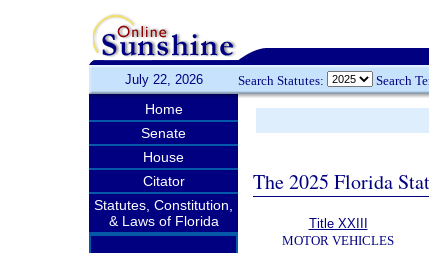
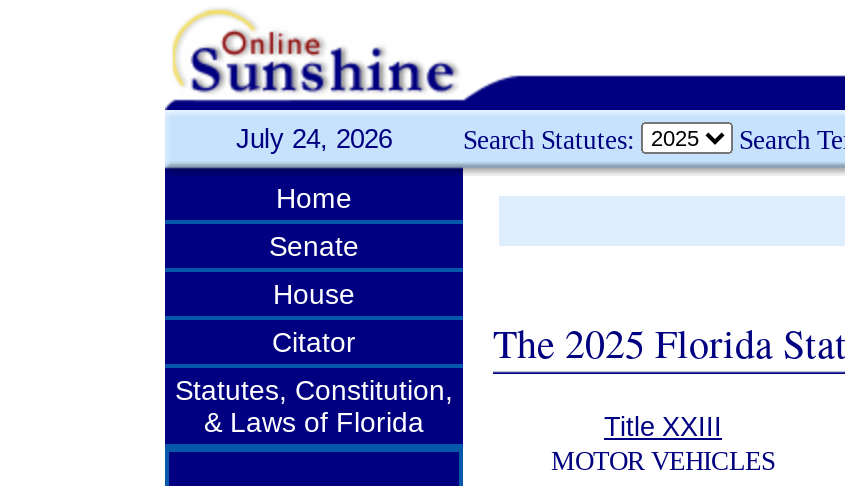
[124,72,202,87] July 22, 2026 -> [236,124,392,154] July 24, 2026

